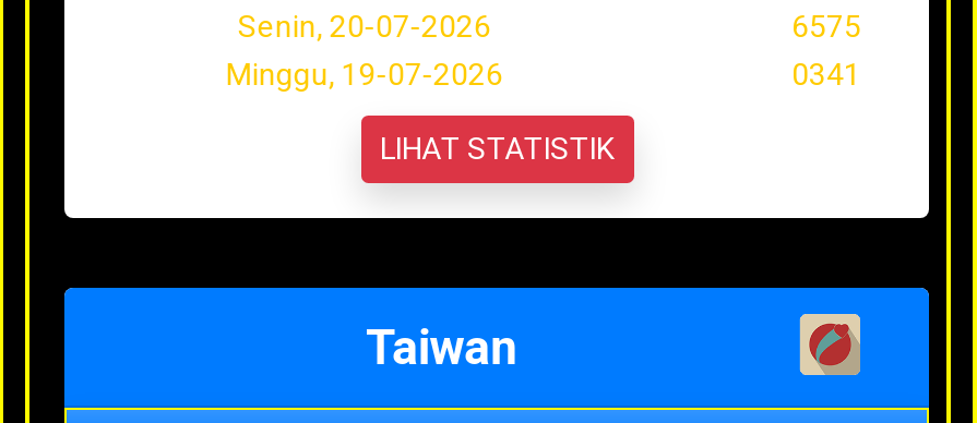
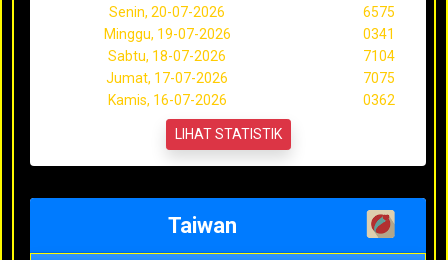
none -> [106,48,395,108] Sabtu, 18-07-2026 | 7104 | Jumat, 17-07-2026 | 7075 | Kamis, 16-07-2026 | 0362

